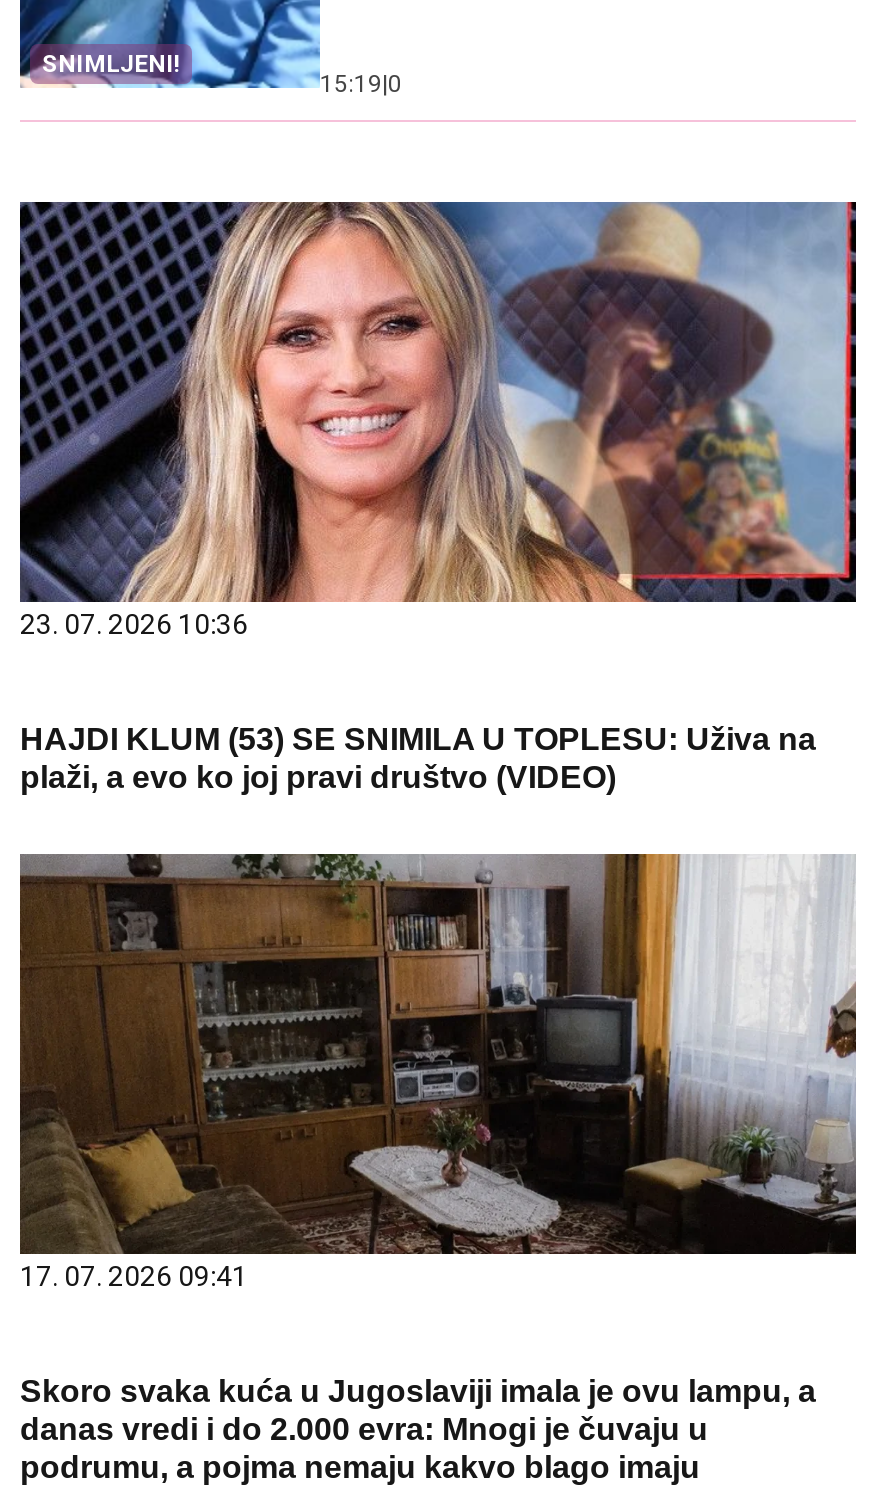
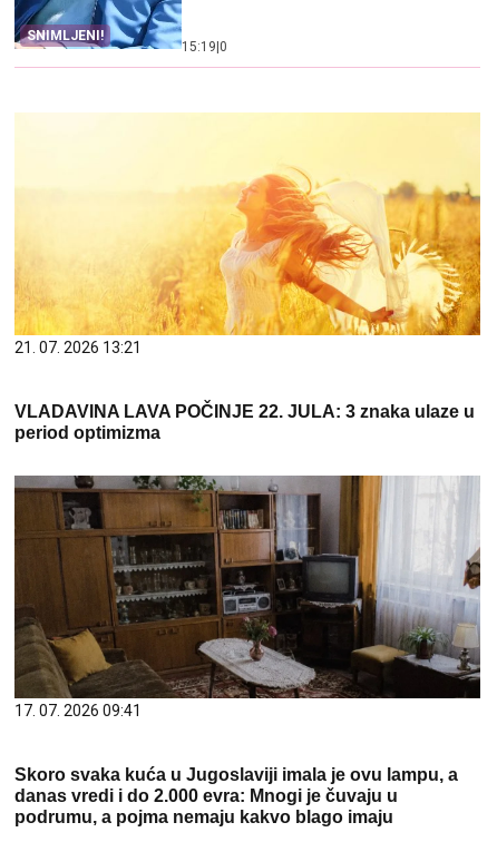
[18,200,858,641] [image] | 23. 07. 2026 10:36 -> [13,112,481,357] [image] | 21. 07. 2026 13:21
[20,723,816,795] HAJDI KLUM (53) SE SNIMILA U TOPLESU: Uživa na | plaži, a evo ko joj pravi društvo (VIDEO) -> [14,402,475,442] VLADAVINA LAVA POČINJE 22. JULA: 3 znaka ulaze u | period optimizma

